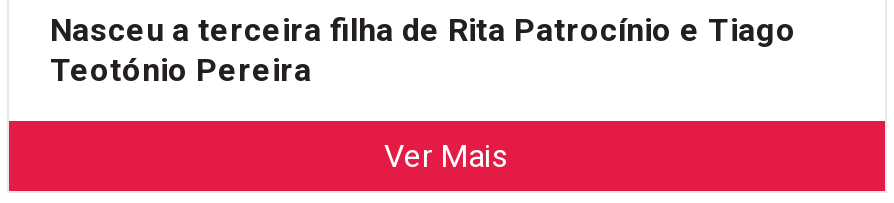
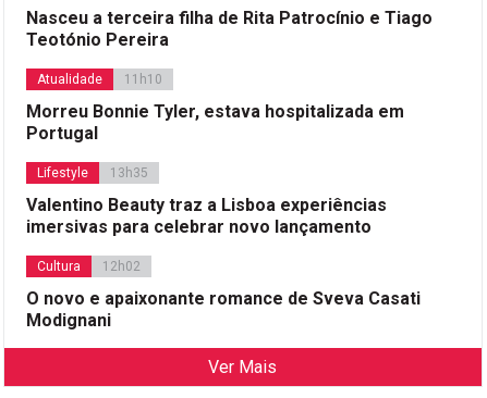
none -> [27,72,421,331] Atualidade | 11h10 | Morreu Bonnie Tyler, estava hospitalizada em | Portugal | Lifestyle | 13h35 | Valentino Beauty traz a Lisboa experiências | imersivas para celebrar novo lançamento | Cultura | 12h02 | O novo e apaixonante romance de Sveva Casati | Modignani

